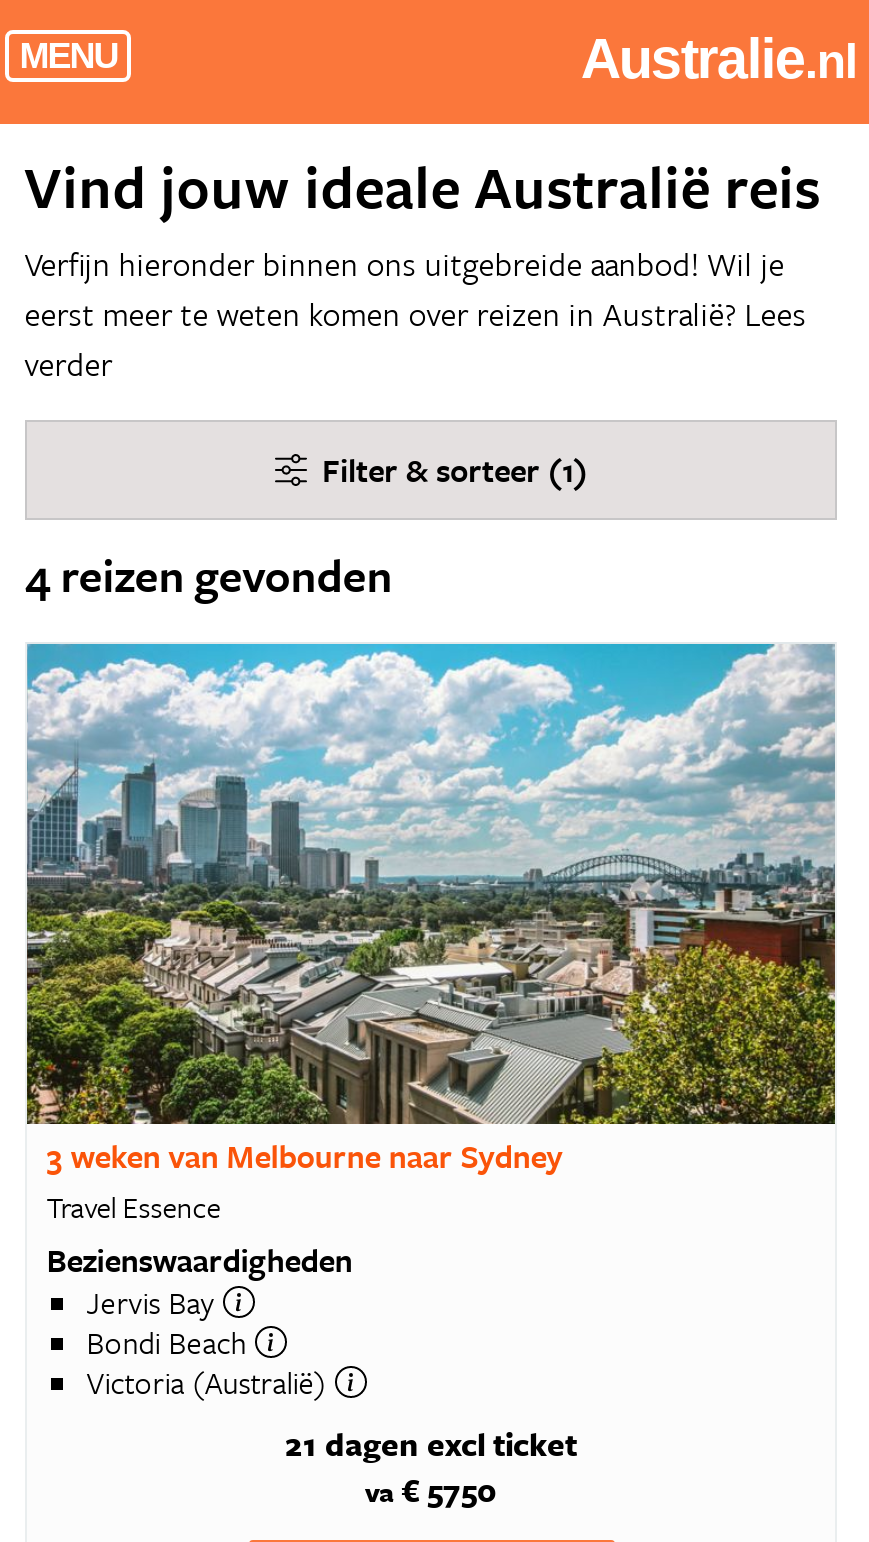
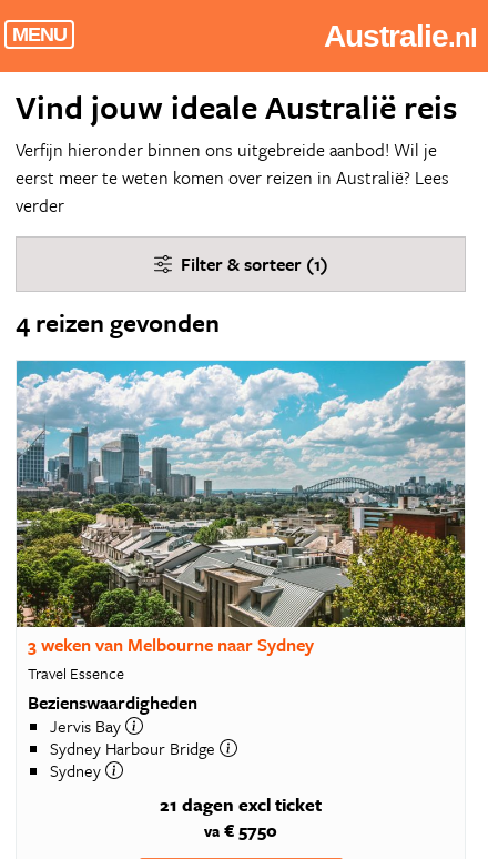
[87,1319,335,1403] Bondi Beach | Victoria (Australië) -> [50,735,219,782] Sydney Harbour Bridge | Sydney

